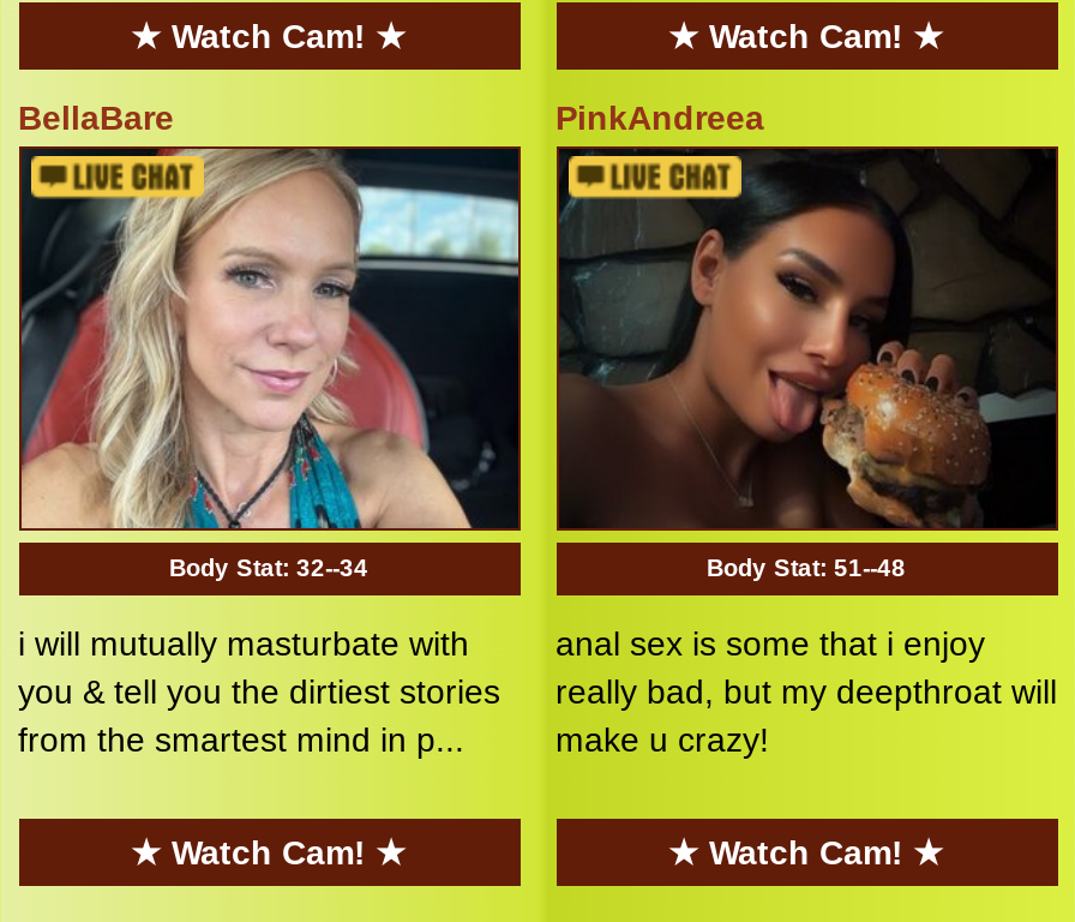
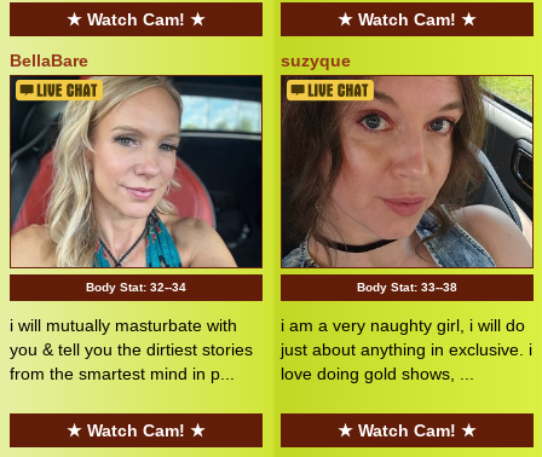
[555,98,764,137] PinkAndreea -> [280,51,350,70] suzyque
[559,146,1058,581] [image] | Body Stat: 51--48 -> [282,75,534,294] [image] | Body Stat: 33--38
[555,624,1057,759] anal sex is some that i enjoy | really bad, but my deepthroat will | make u crazy! -> [280,316,532,383] i am a very naughty girl, i will do | just about anything in exclusive. i | love doing gold shows, ...

